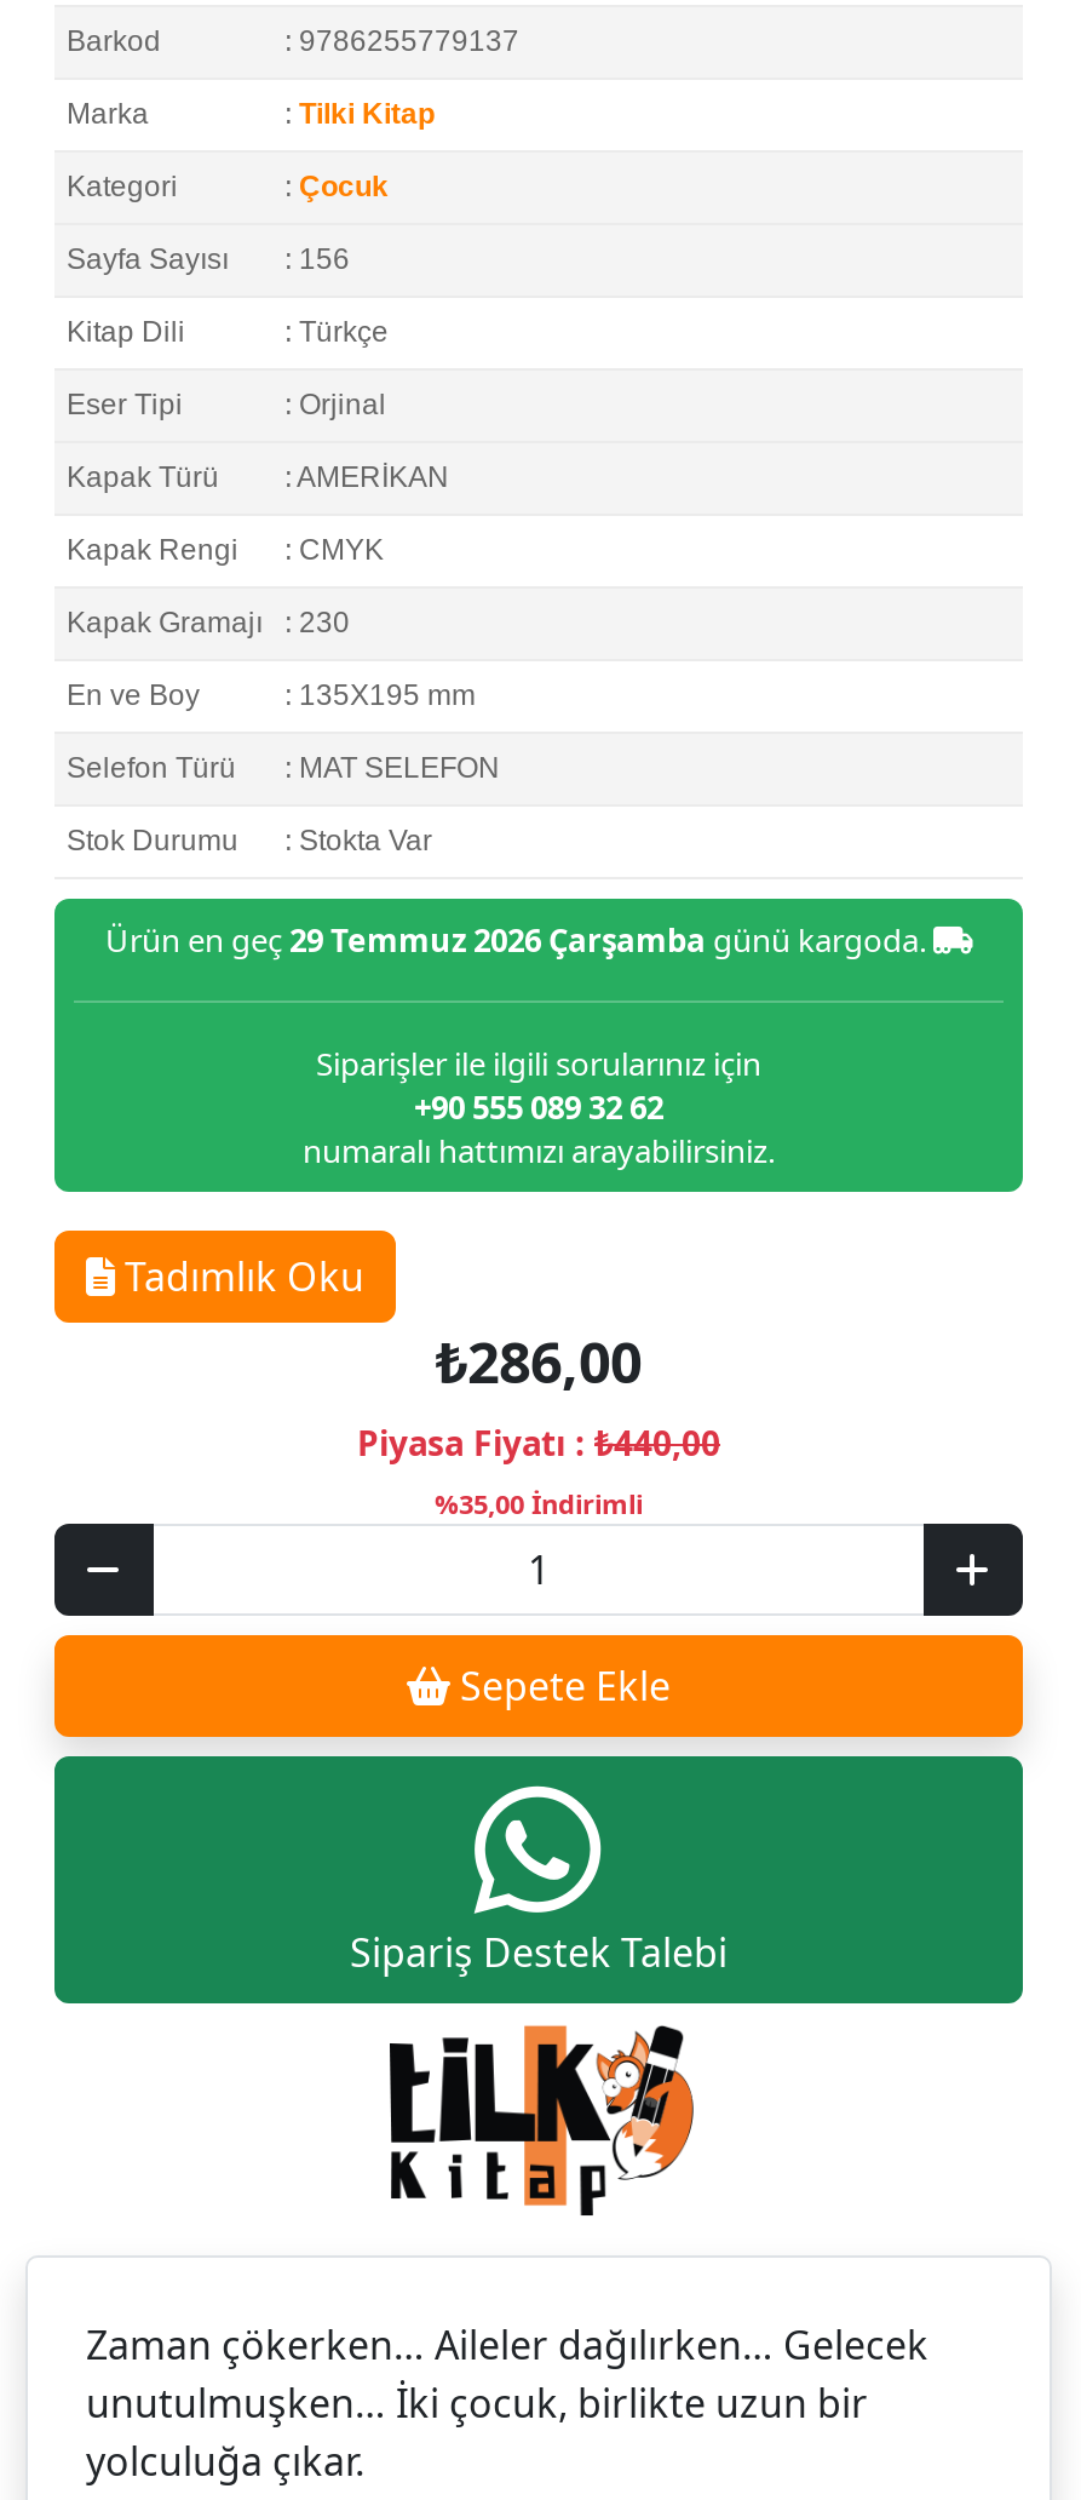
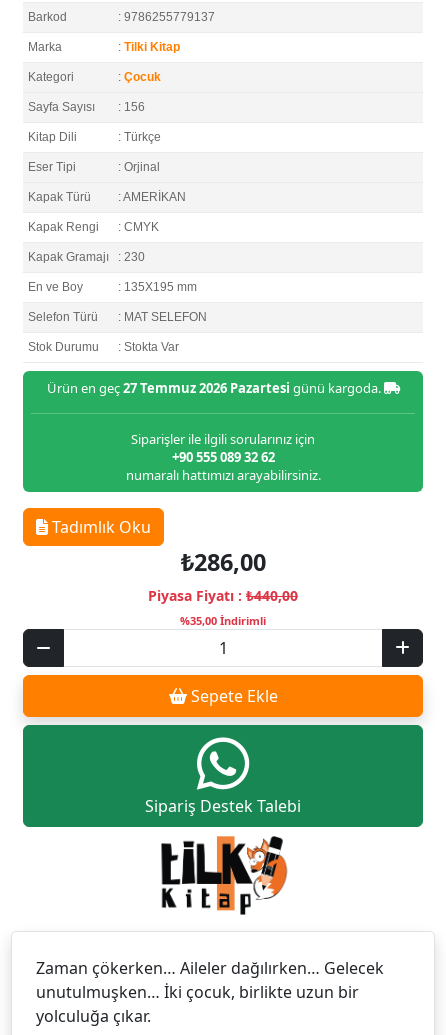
[105,918,933,961] Ürün en geç 29 Temmuz 2026 Çarşamba günü kargoda. -> [46,379,383,397] Ürün en geç 27 Temmuz 2026 Pazartesi günü kargoda.

